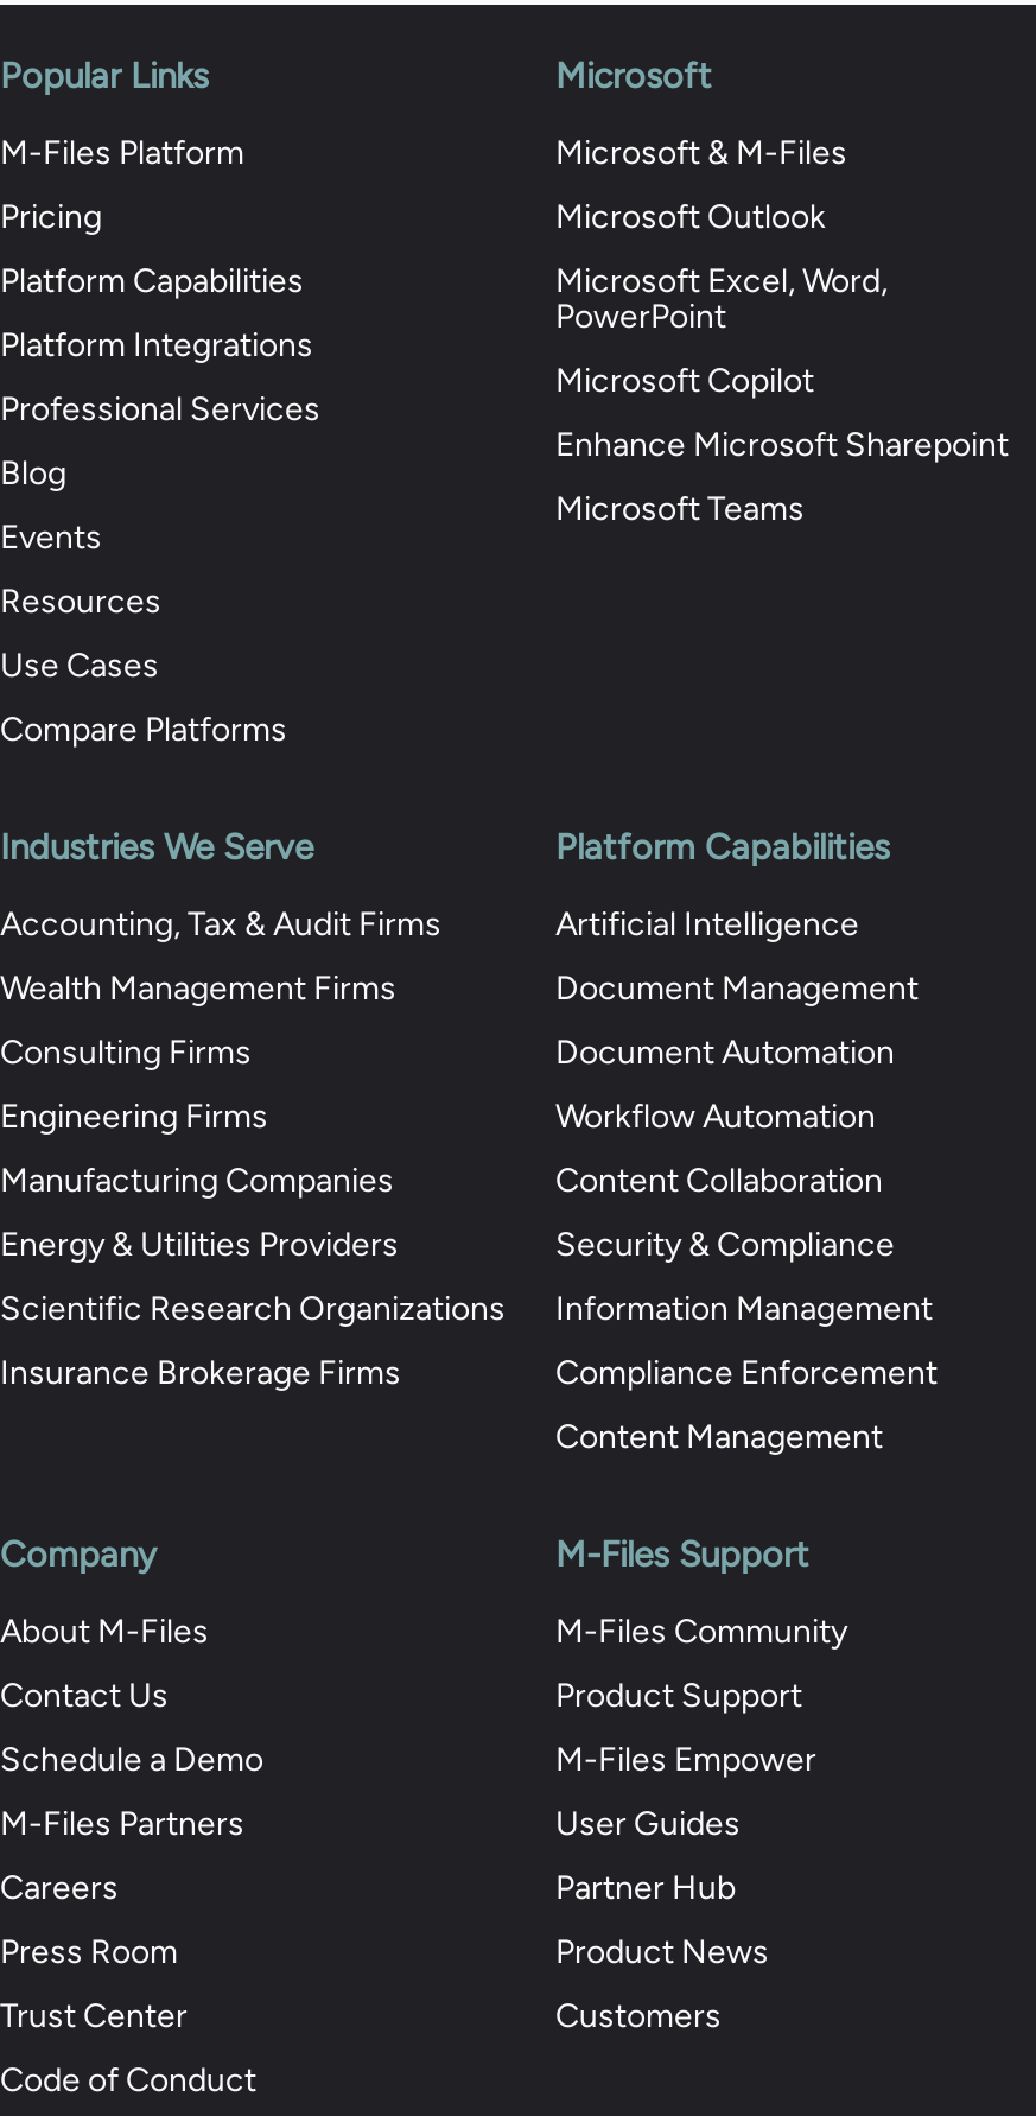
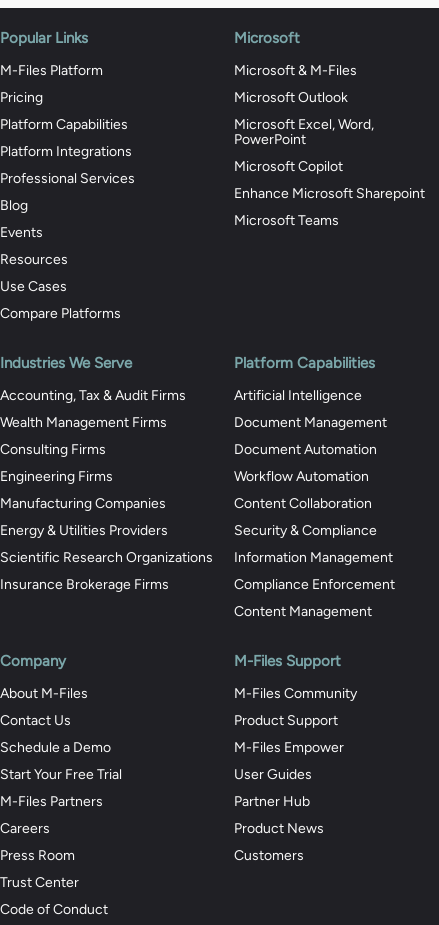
none -> [0,765,122,782] Start Your Free Trial

